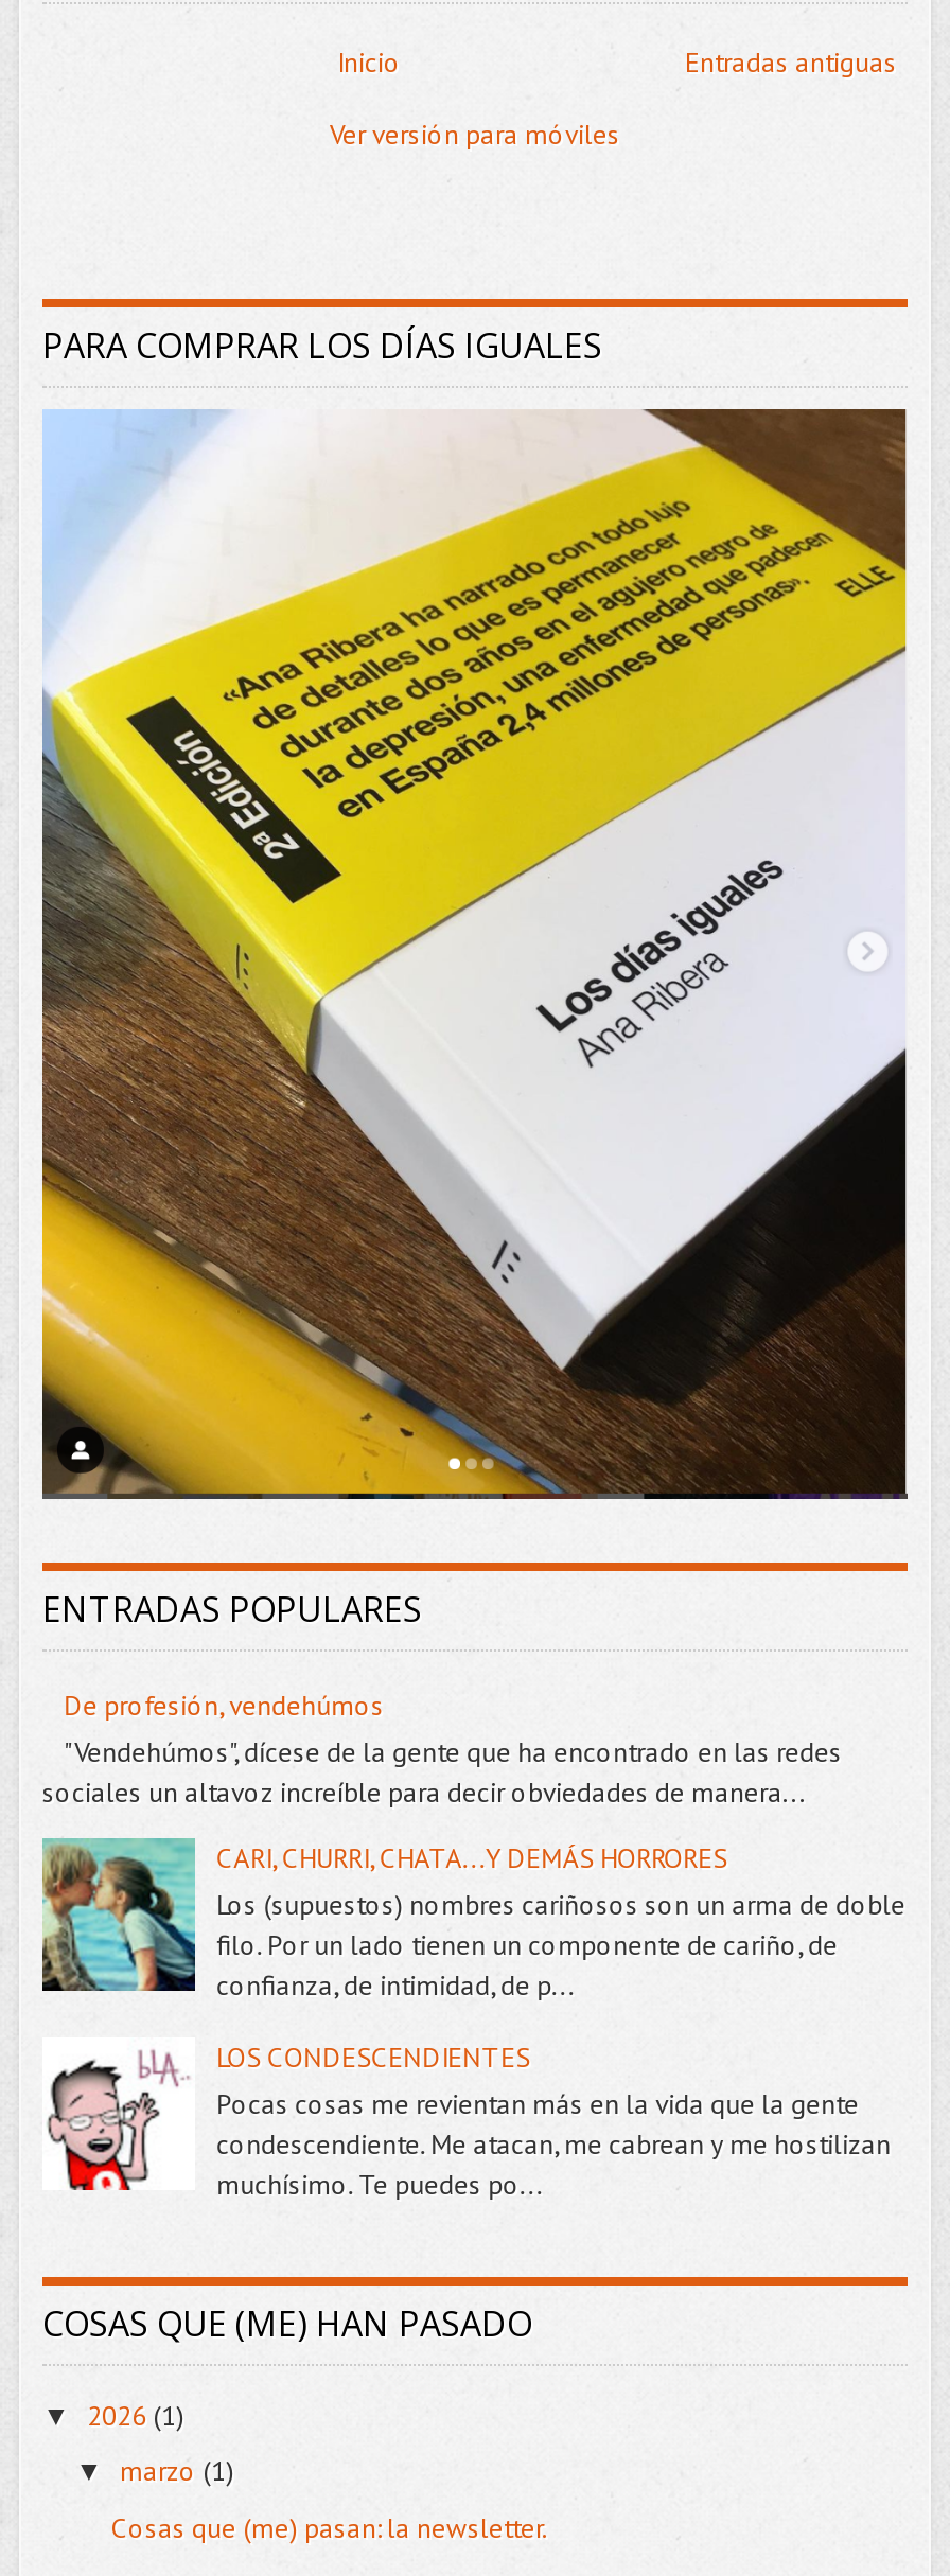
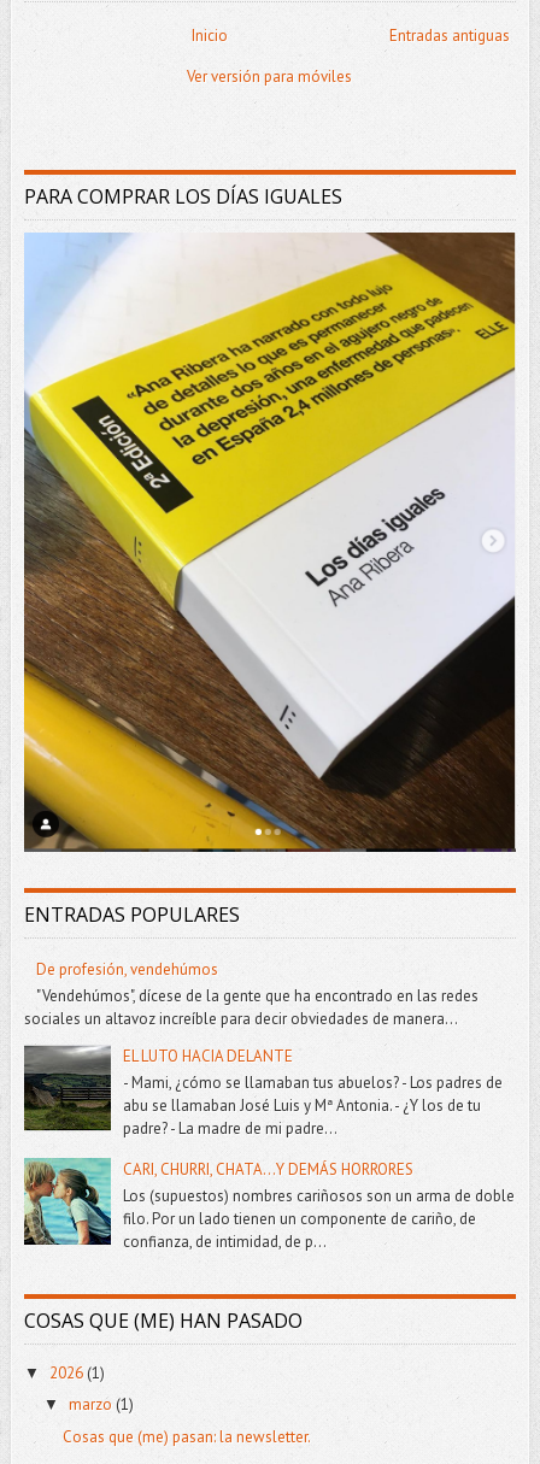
none -> [23,1045,503,1138] [image] | EL LUTO HACIA DELANTE | - Mami, ¿cómo se llamaban tus abuelos? - Los padres de | abu se llamaban José Luis y Mª Antonia. - ¿Y los de tu | padre? - La madre de mi padre...
moved [28,1828,906,2006] -> [16,1152,515,1253]: [image] | CARI, CHURRI, CHATA...Y DEMÁS HORRORES | Los (supuestos) nombres cariñosos son un arma de doble | filo. Por un lado tienen un componente de cariño, de | confianza, de intimidad, de p...
[42,2040,891,2202] [image] | LOS CONDESCENDIENTES | Pocas cosas me revientan más en la vida que la gente | condescendiente. Me atacan, me cabrean y me hostilizan | muchísimo. Te puedes po... -> none

